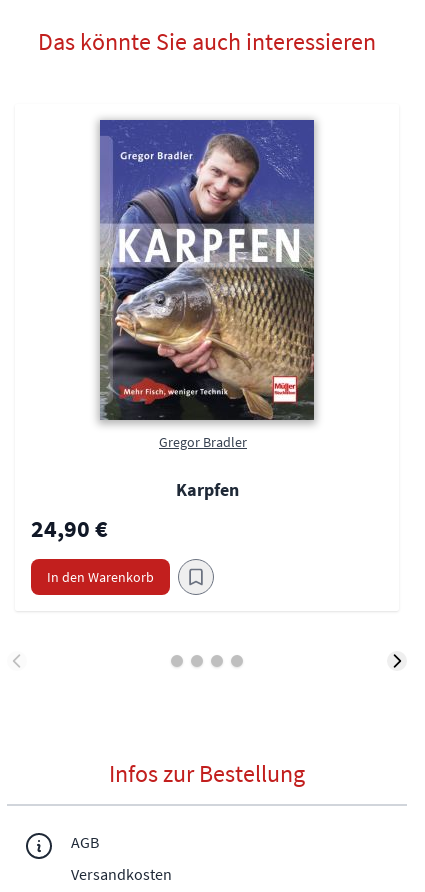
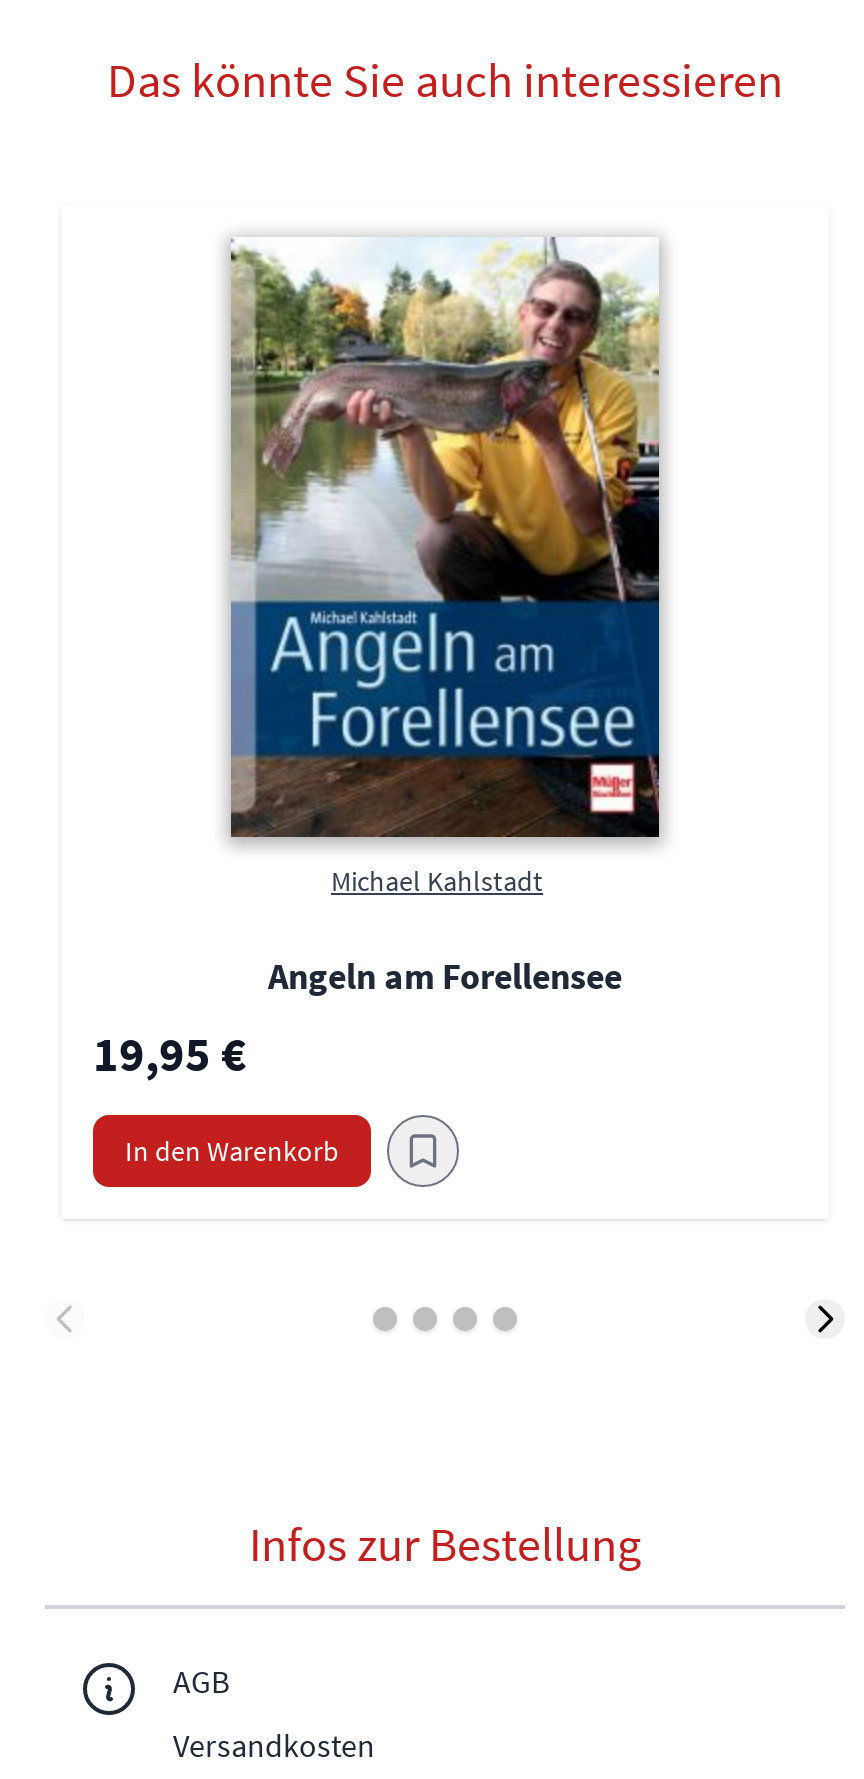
[99,119,315,451] [image] | Gregor Bradler -> [231,237,661,898] [image] | Michael Kahlstadt
[31,478,238,544] Karpfen | 24,90 € -> [93,952,622,1084] Angeln am Forellensee | 19,95 €

